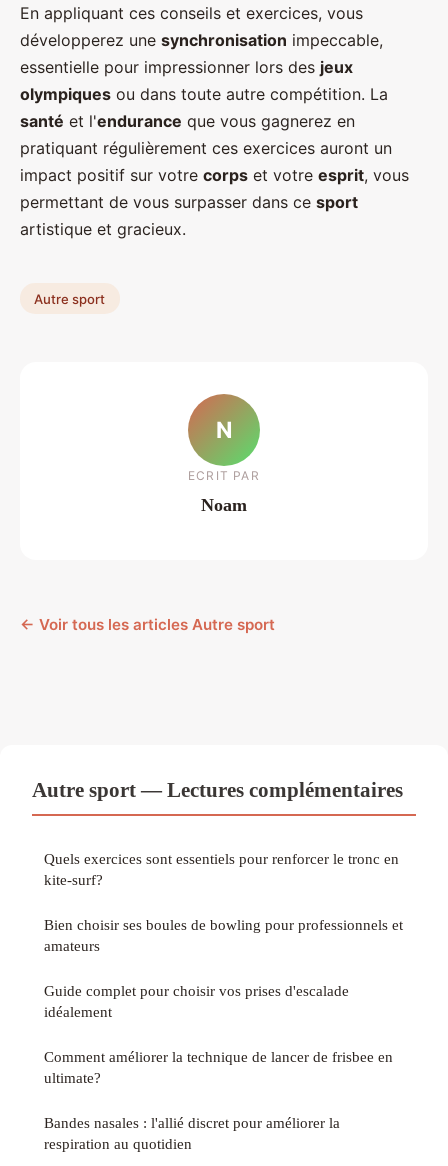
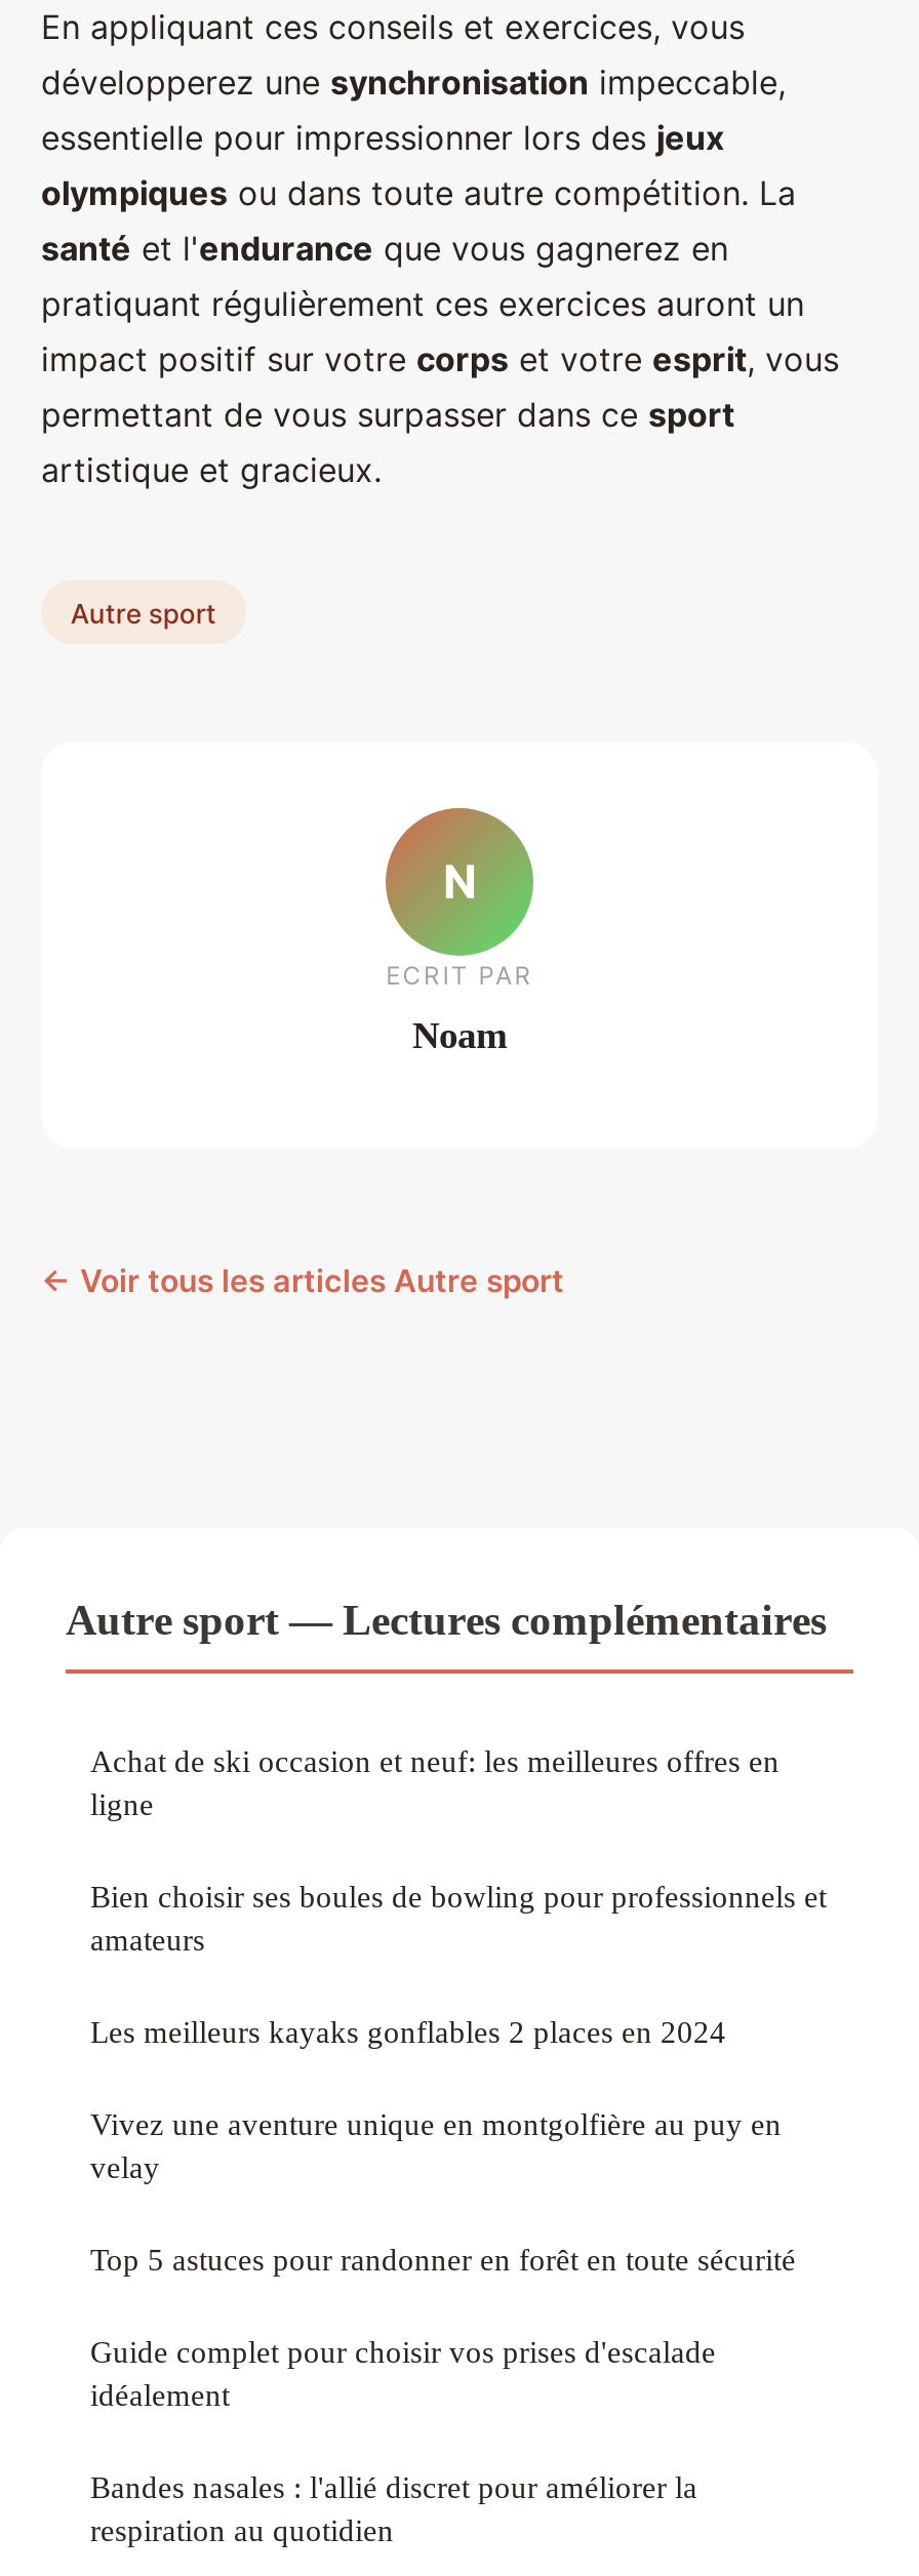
[44,850,399,888] Quels exercices sont essentiels pour renforcer le tronc en | kite-surf? -> [90,1743,780,1821] Achat de ski occasion et neuf: les meilleures offres en | ligne
none -> [90,2013,796,2276] Les meilleurs kayaks gonflables 2 places en 2024 | Vivez une aventure unique en montgolfière au puy en | velay | Top 5 astuces pour randonner en forêt en toute sécurité
moved [44,982,349,1020] -> [90,2333,716,2411]: Guide complet pour choisir vos prises d'escalade | idéalement
[44,1048,393,1086] Comment améliorer la technique de lancer de frisbee en | ultimate? -> none

